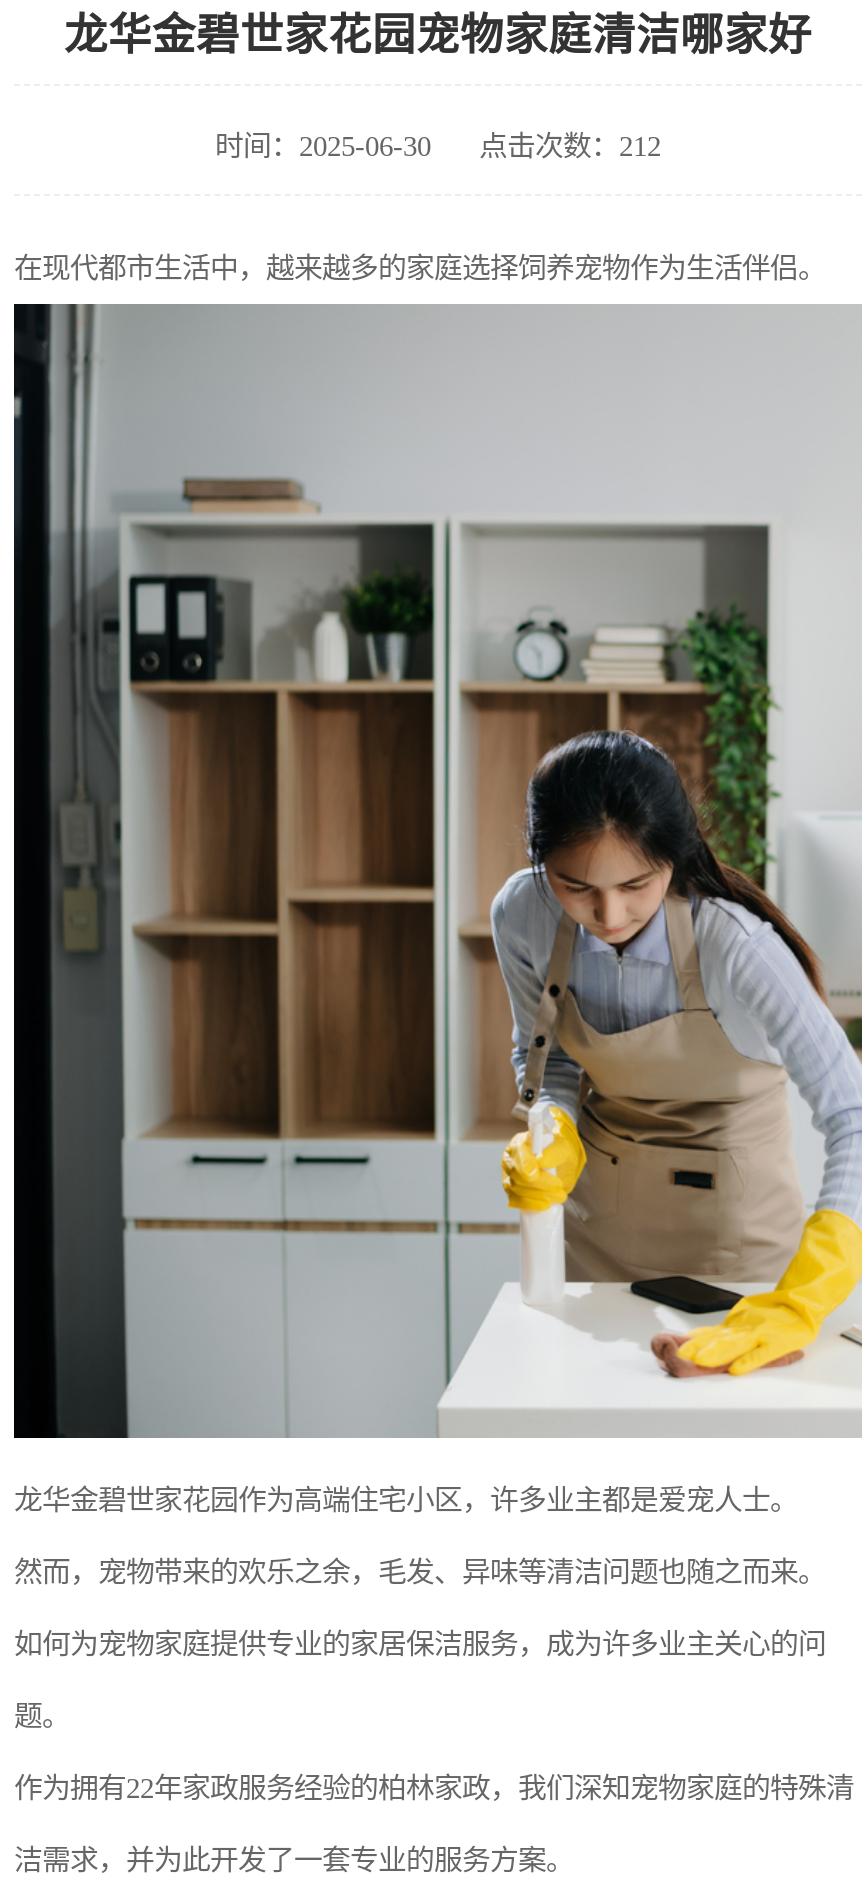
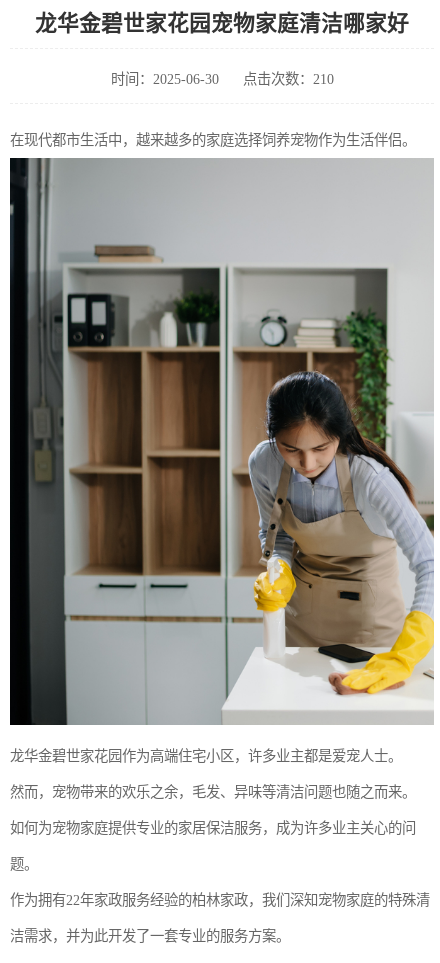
[215,130,661,162] 时间：2025-06-30 点击次数：212 -> [110,71,333,87] 时间：2025-06-30 点击次数：210

